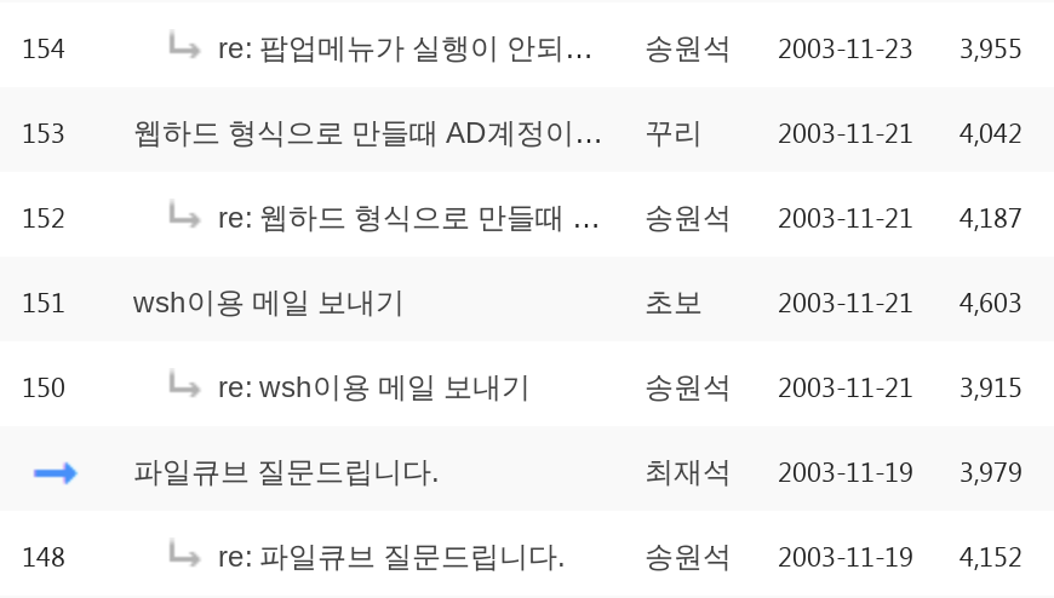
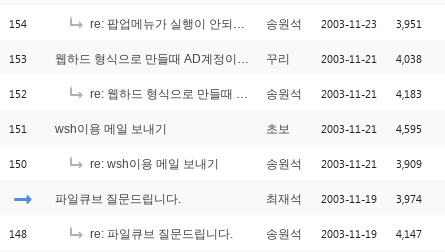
[645,29,1023,65] 송원석 2003-11-23 3,955 -> [266,16,422,31] 송원석 2003-11-23 3,951
[778,114,1023,150] 2003-11-21 4,042 -> [321,51,422,66] 2003-11-21 4,038
[645,199,1023,235] 송원석 2003-11-21 4,187 -> [266,86,422,101] 송원석 2003-11-21 4,183
[778,283,1023,320] 2003-11-21 4,603 -> [321,121,422,136] 2003-11-21 4,595
[645,368,1023,404] 송원석 2003-11-21 3,915 -> [266,156,422,171] 송원석 2003-11-21 3,909
[645,453,1023,489] 최재석 2003-11-19 3,979 -> [266,191,422,206] 최재석 2003-11-19 3,974
[645,537,1023,574] 송원석 2003-11-19 4,152 -> [266,226,422,241] 송원석 2003-11-19 4,147

